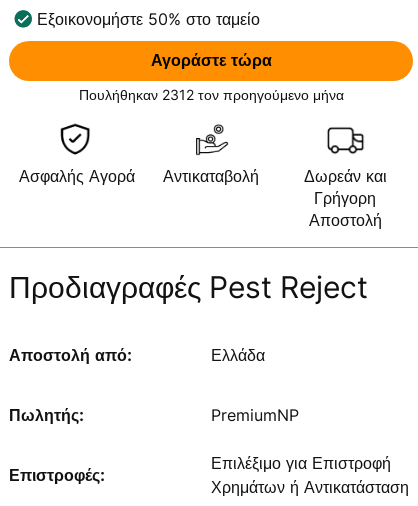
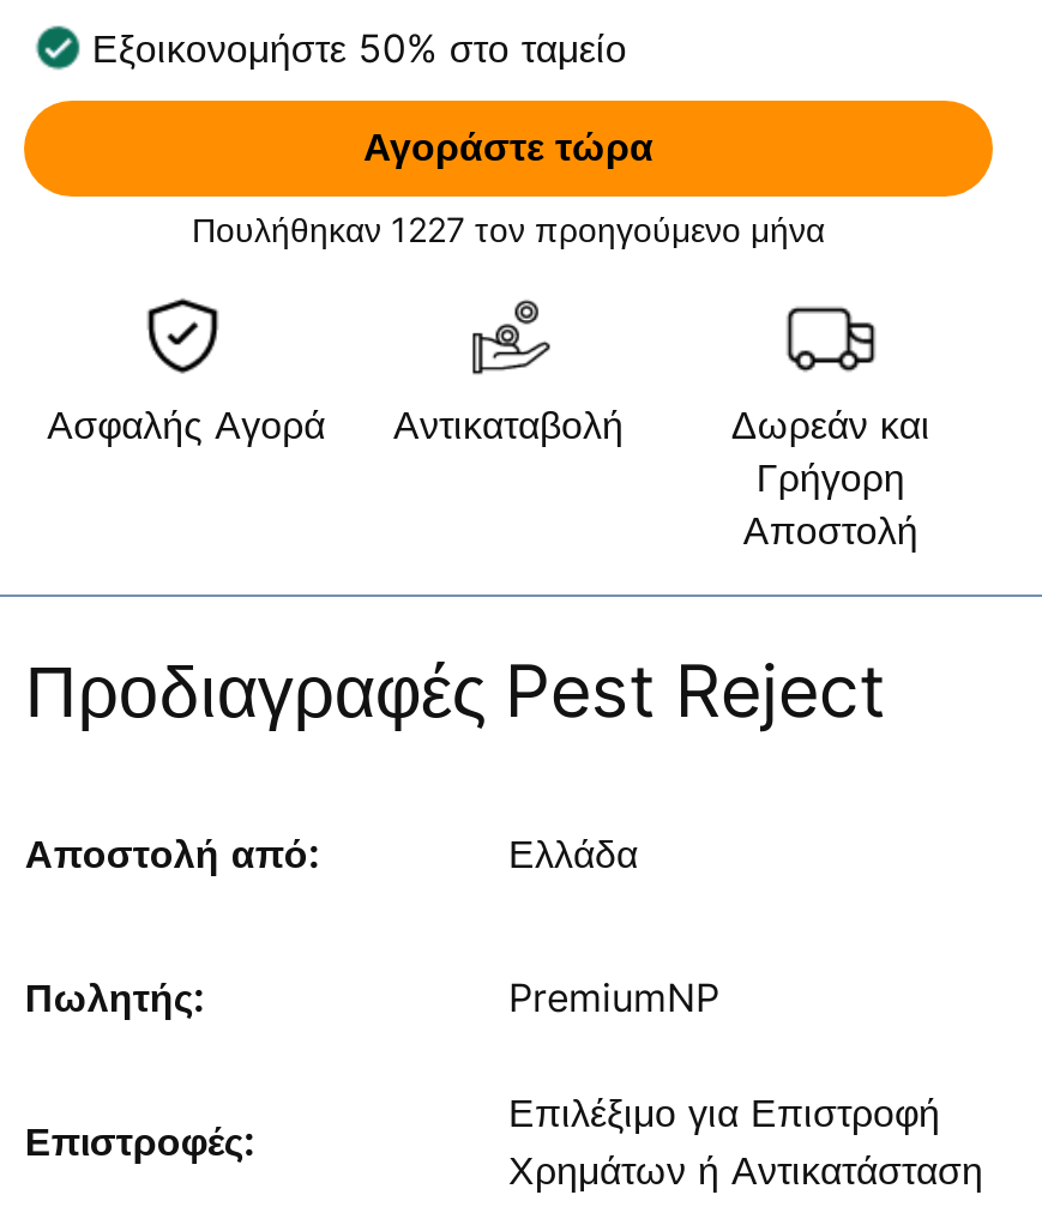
[78,86,343,103] Πουλήθηκαν 2312 τον προηγούμενο μήνα -> [192,209,825,249] Πουλήθηκαν 1227 τον προηγούμενο μήνα

